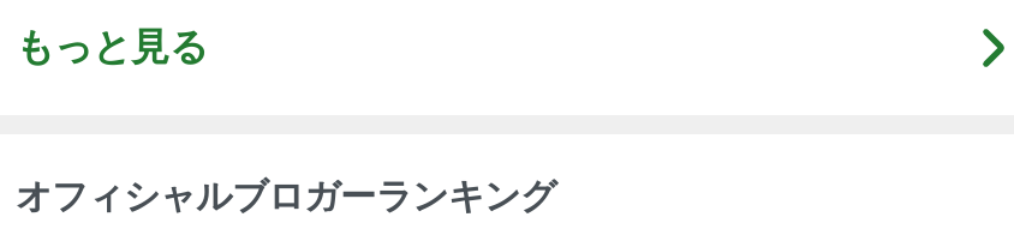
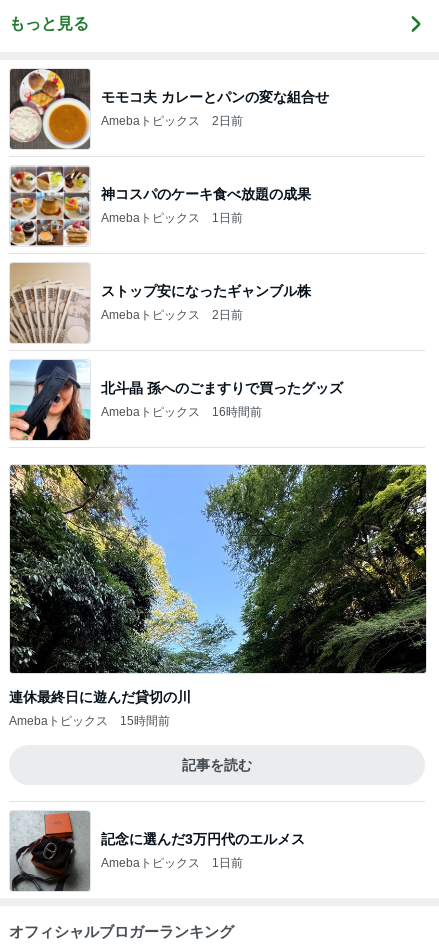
none -> [9,68,329,150] [image] | モモコ夫 カレーとパンの変な組合せ | Amebaトピックス | 2日前
none -> [9,165,311,247] [image] | 神コスパのケーキ食べ放題の成果 | Amebaトピックス | 1日前
none -> [9,262,311,344] [image] | ストップ安になったギャンブル株 | Amebaトピックス | 2日前
none -> [9,359,343,441] [image] | 北斗晶 孫へのごますりで買ったグッズ | Amebaトピックス | 16時間前
none -> [9,464,427,773] [image] | 連休最終日に遊んだ貸切の川 | Amebaトピックス | 15時間前 | 記事を読む
none -> [9,810,305,892] [image] | 記念に選んだ3万円代のエルメス | Amebaトピックス | 1日前

